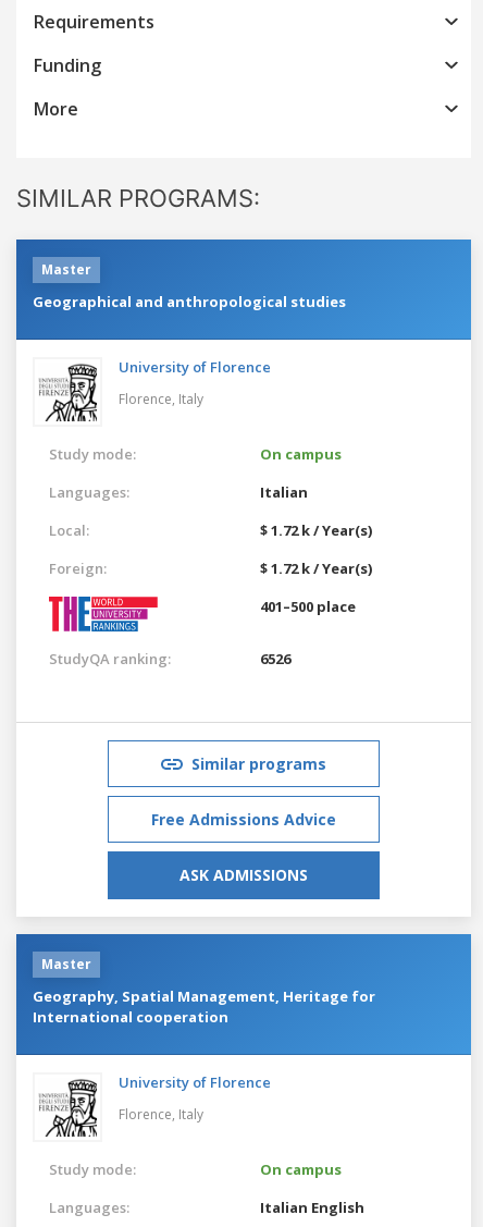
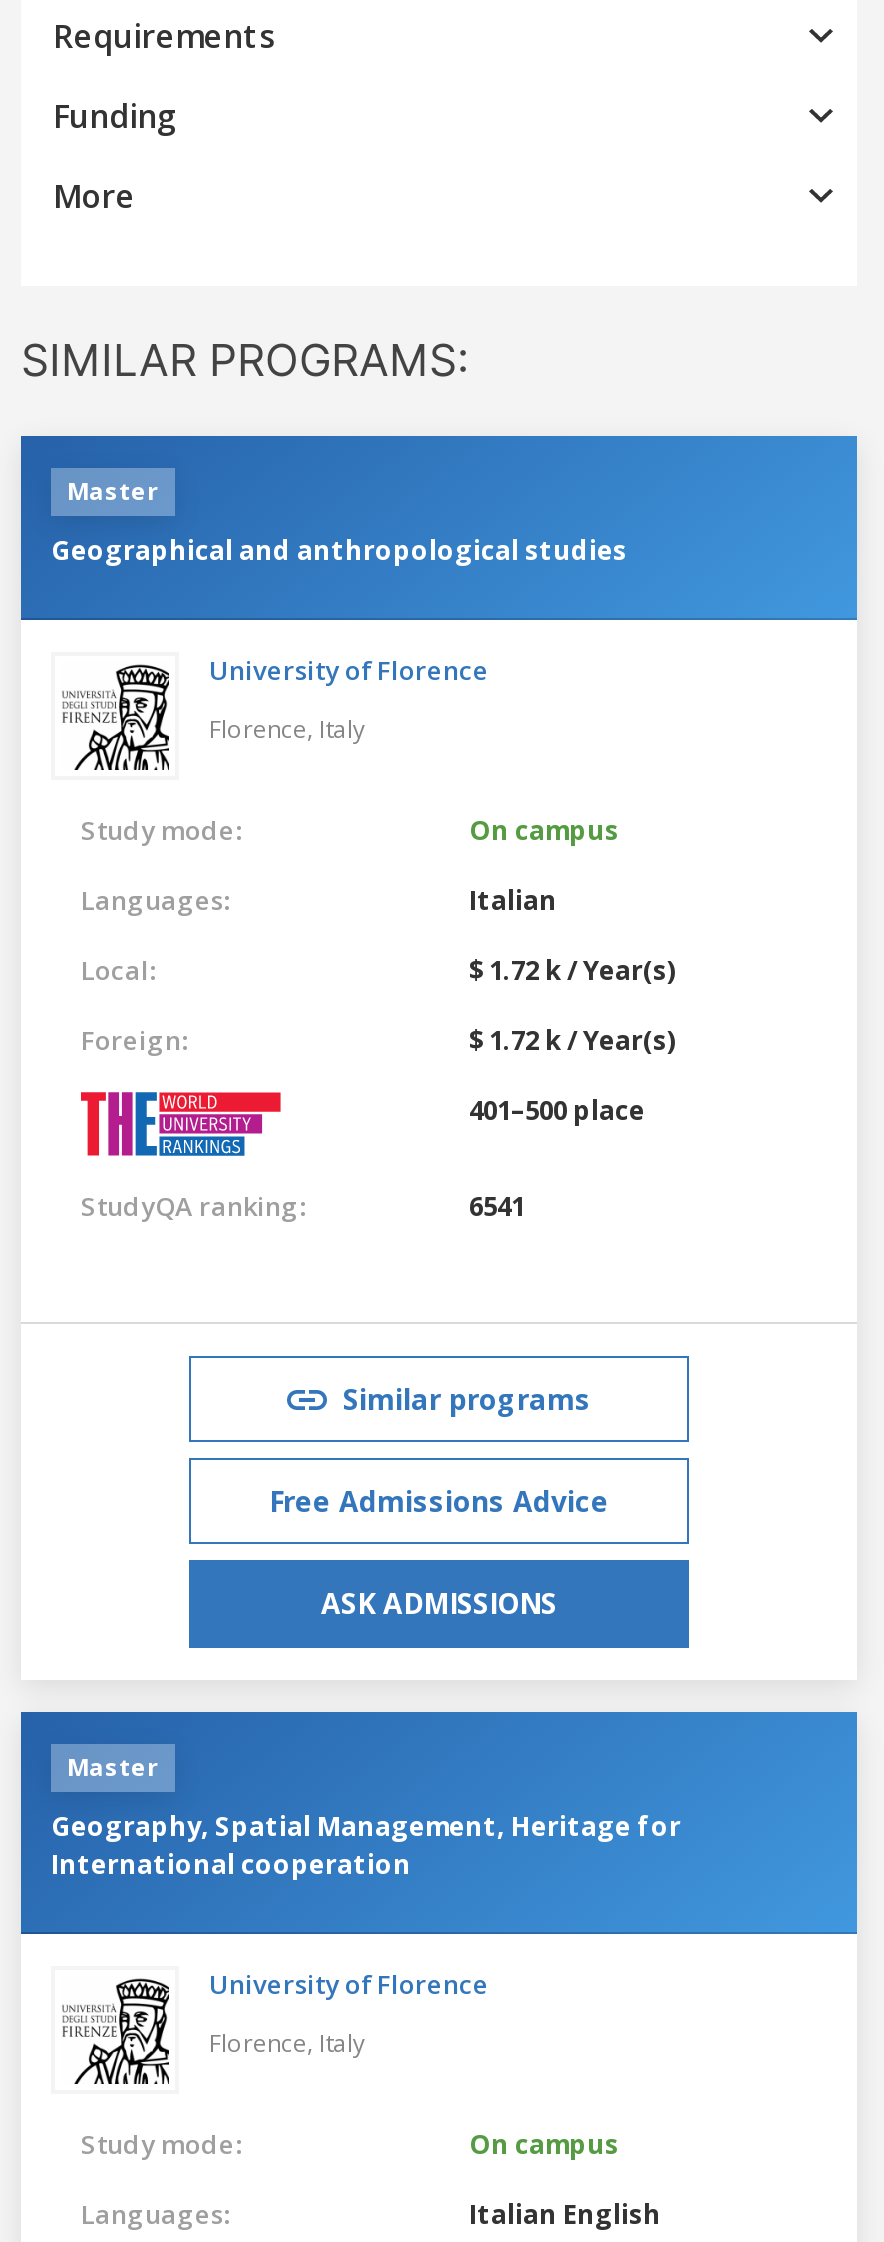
[260,649,290,668] 6526 -> [469,1188,525,1224] 6541

